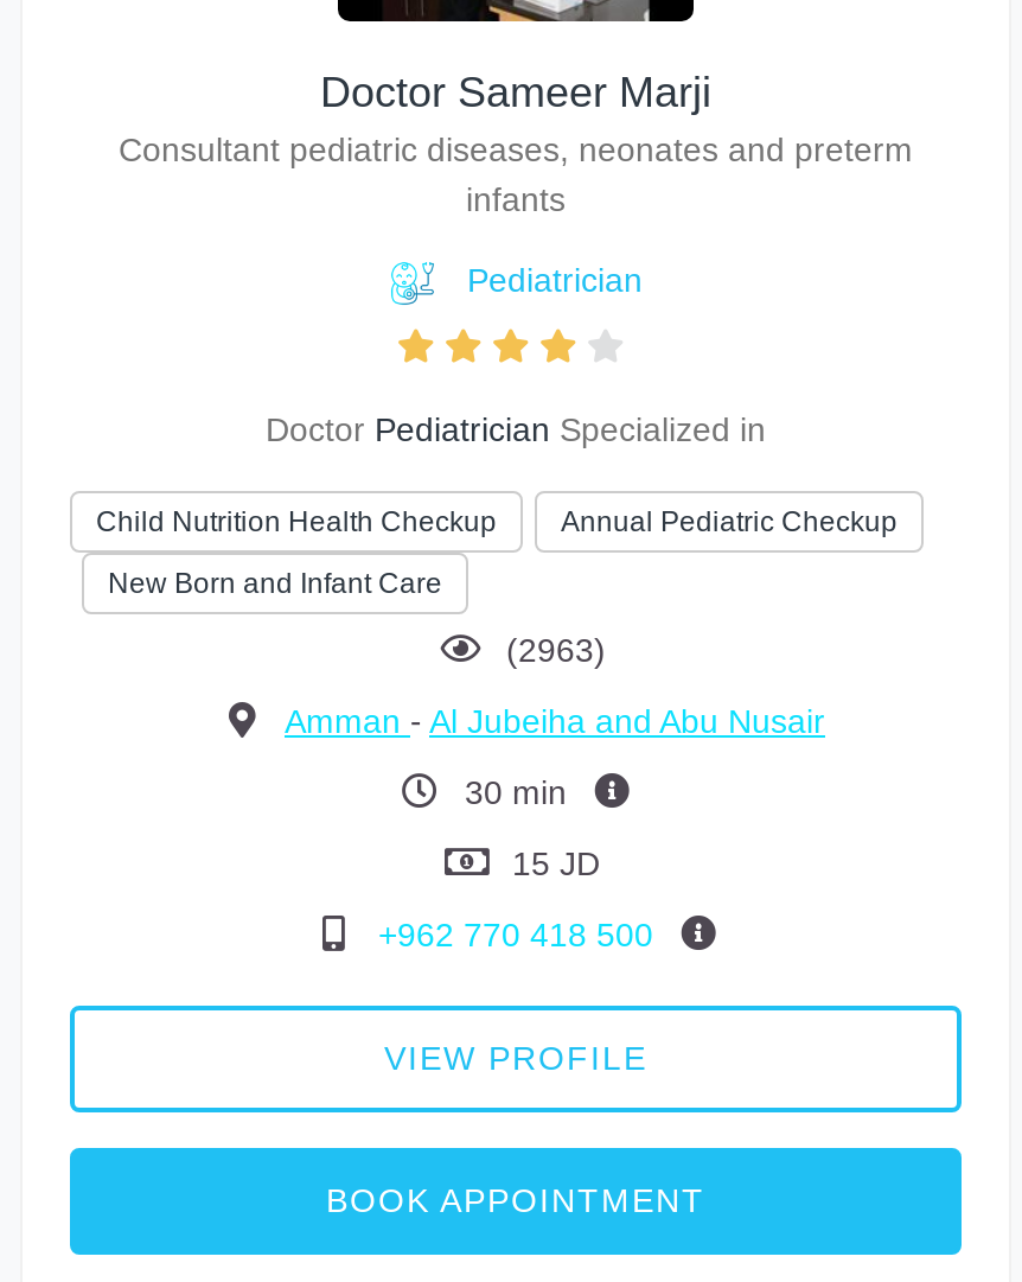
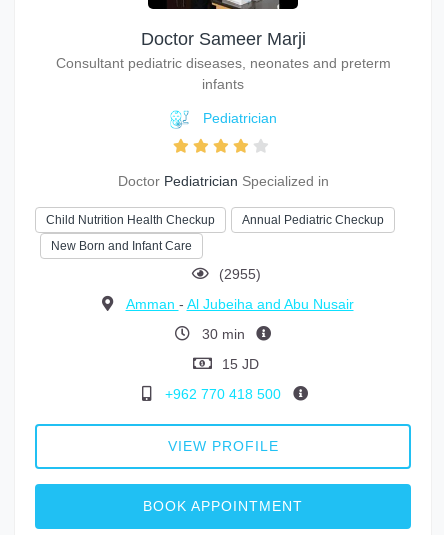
[497,631,606,669] (2963) -> [215,266,261,282] (2955)

